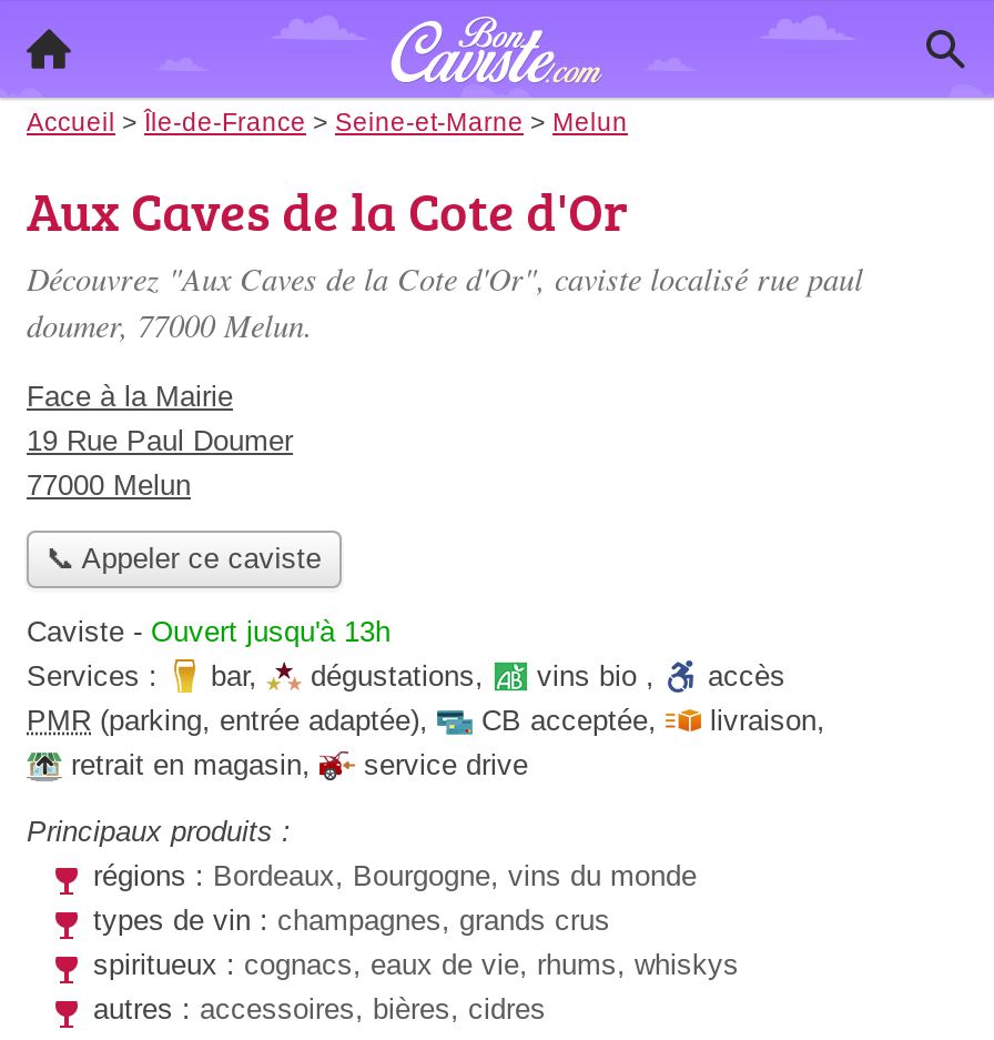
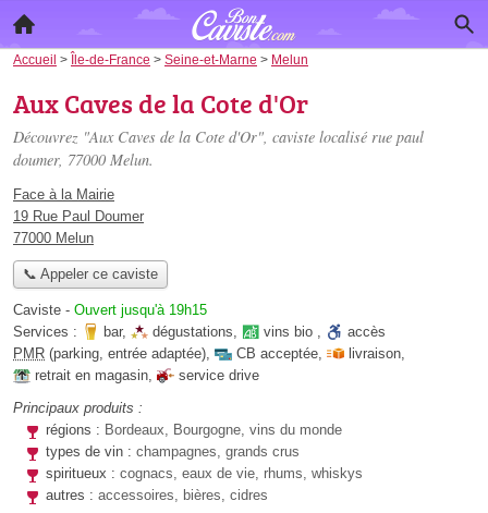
[27,616,390,649] Caviste - Ouvert jusqu'à 13h -> [13,302,207,318] Caviste - Ouvert jusqu'à 19h15

